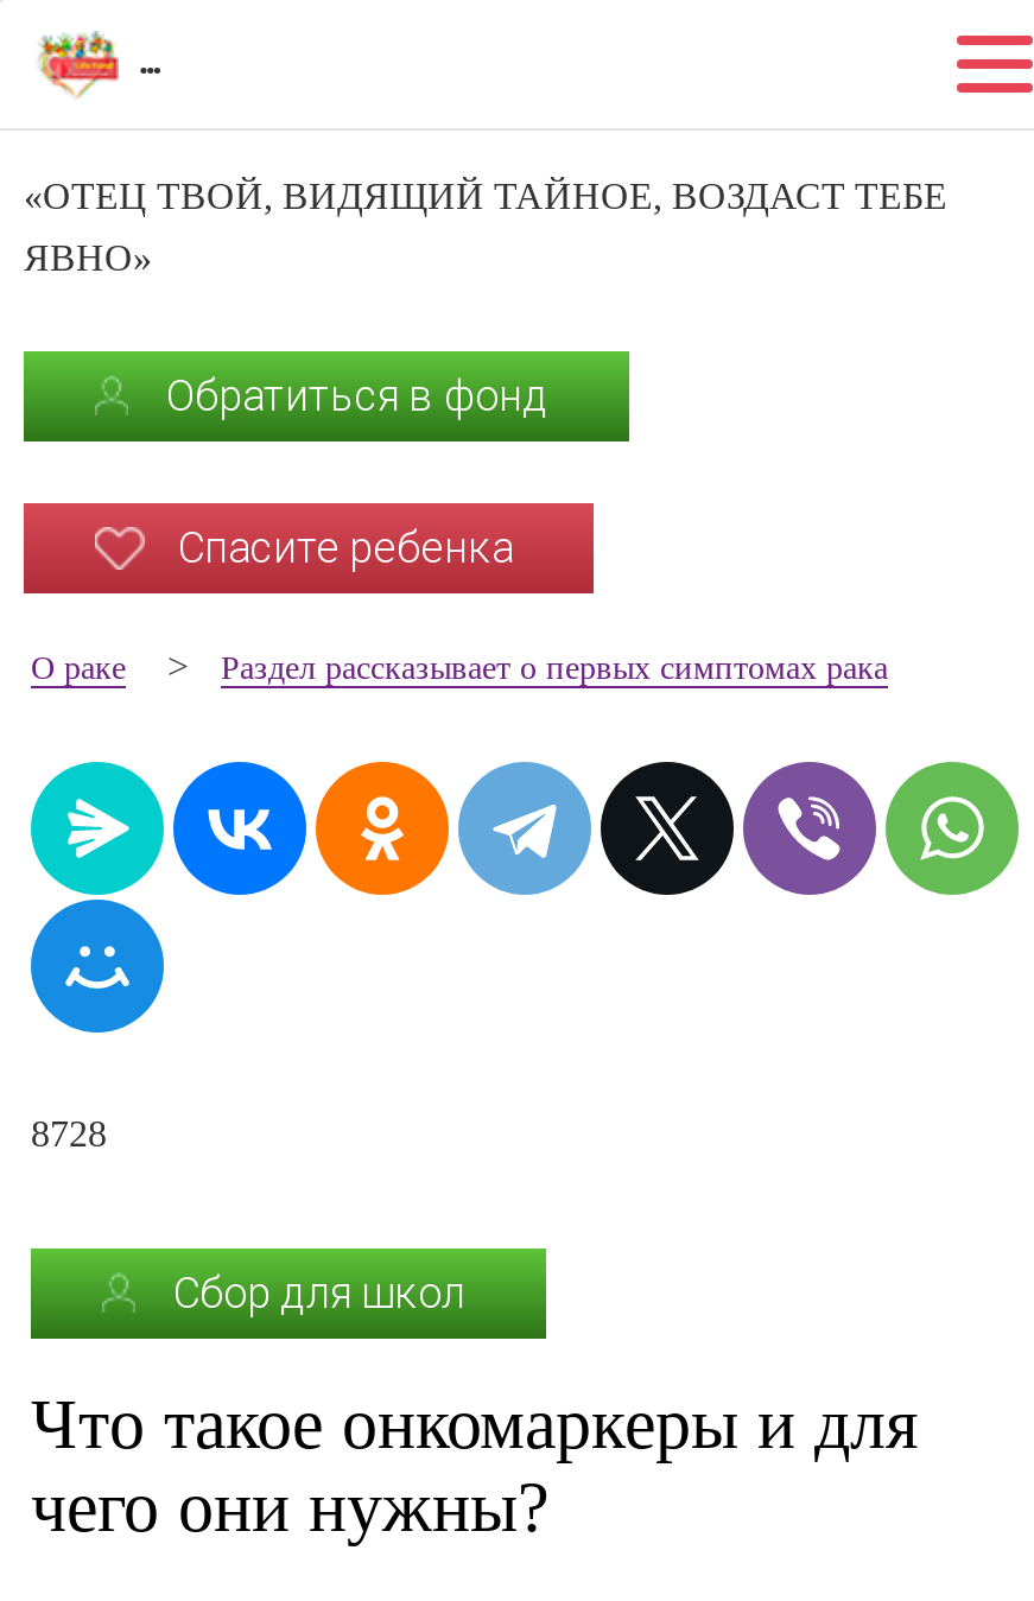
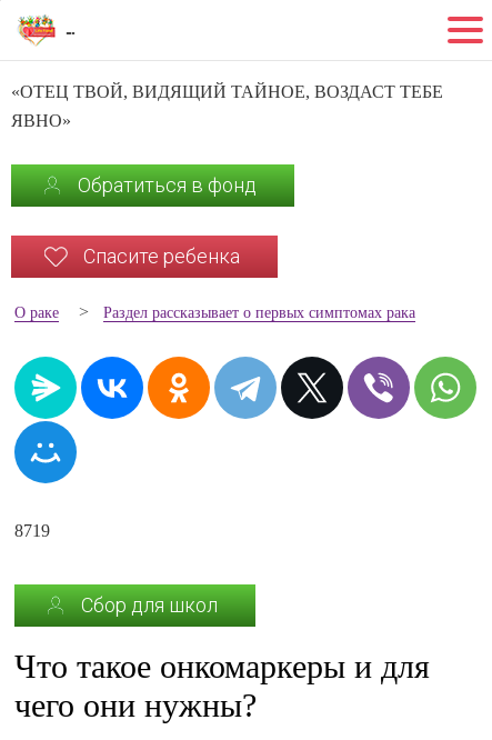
[31,1113,107,1154] 8728 -> [14,521,50,540] 8719

